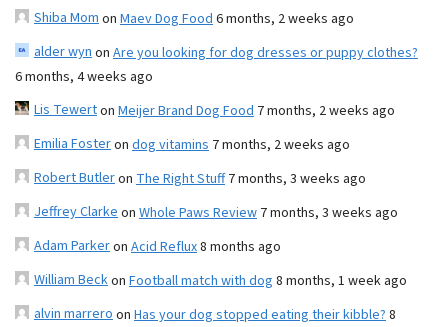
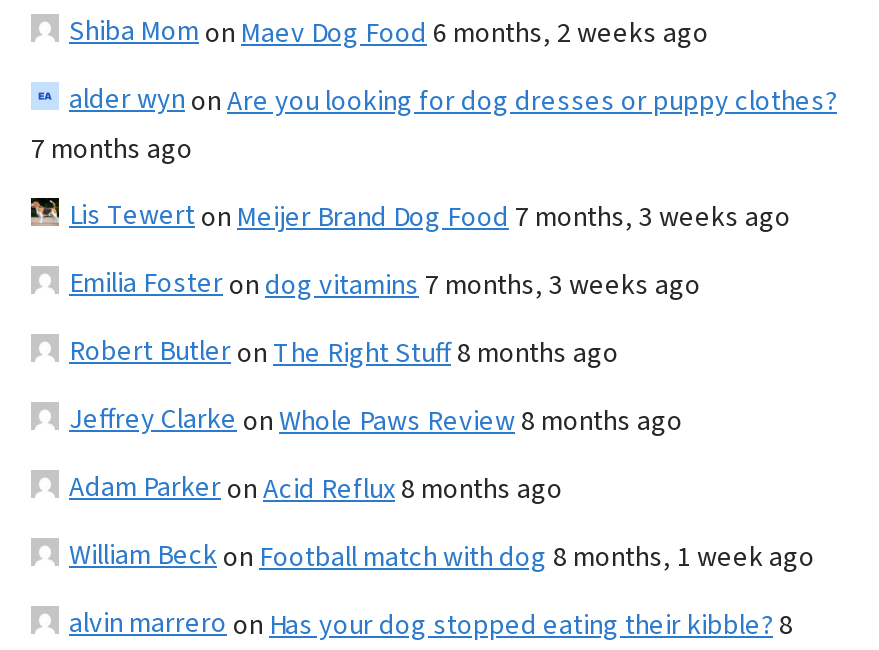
[15,67,153,87] 6 months, 4 weeks ago -> [31,129,193,169] 7 months ago
[34,100,395,121] Lis Tewerton Meijer Brand Dog Food 7 months, 2 weeks ago -> [69,195,791,237] Lis Tewerton Meijer Brand Dog Food 7 months, 3 weeks ago
[34,134,350,155] Emilia Fosteron dog vitamins 7 months, 2 weeks ago -> [69,263,701,305] Emilia Fosteron dog vitamins 7 months, 3 weeks ago
[34,168,366,189] Robert Butleron The Right Stuff 7 months, 3 weeks ago -> [69,331,619,373] Robert Butleron The Right Stuff 8 months ago
[34,202,398,223] Jeffrey Clarkeon Whole Paws Review 7 months, 3 weeks ago -> [69,399,683,441] Jeffrey Clarkeon Whole Paws Review 8 months ago

